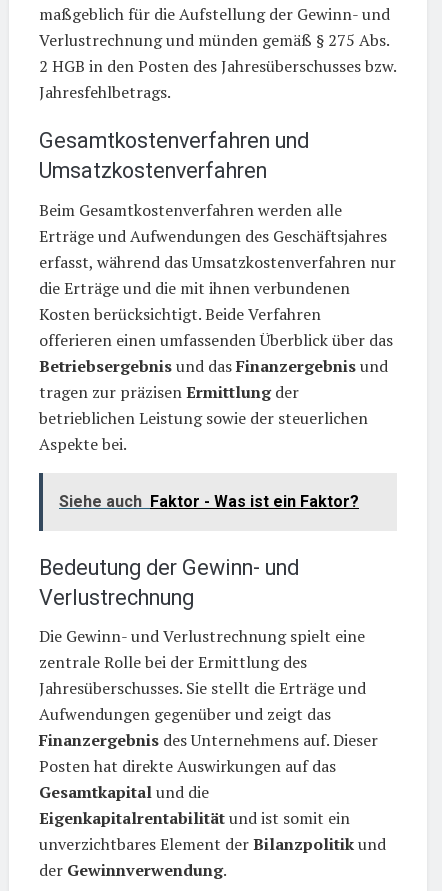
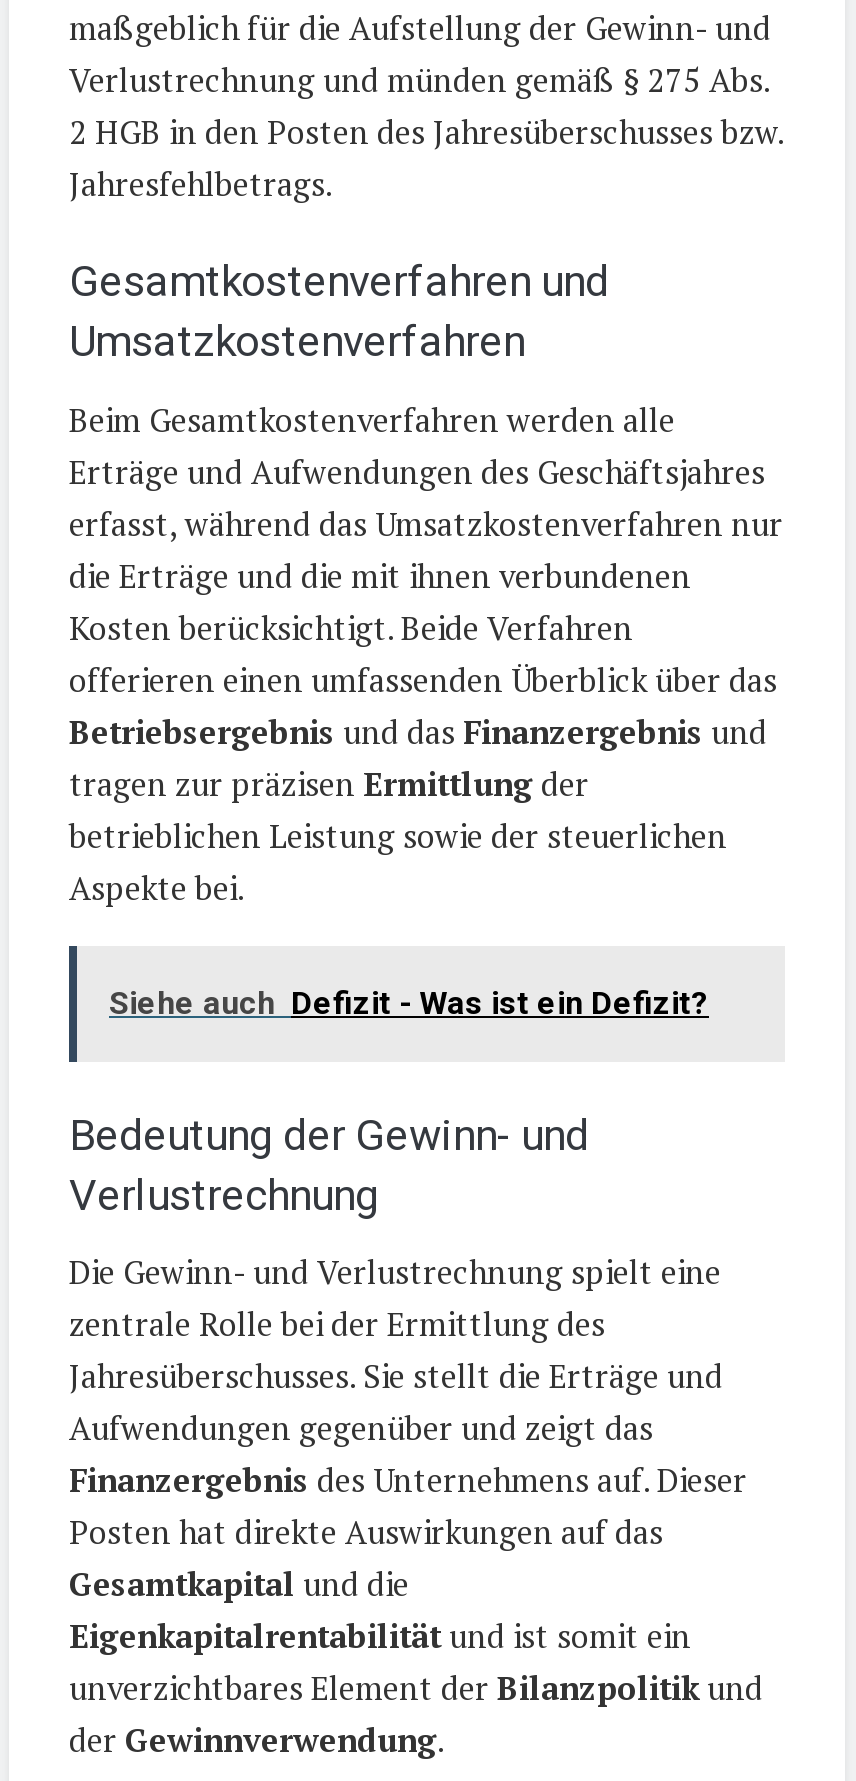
[59,492,359,511] Siehe auch Faktor - Was ist ein Faktor? -> [109,984,709,1022] Siehe auch Defizit - Was ist ein Defizit?

